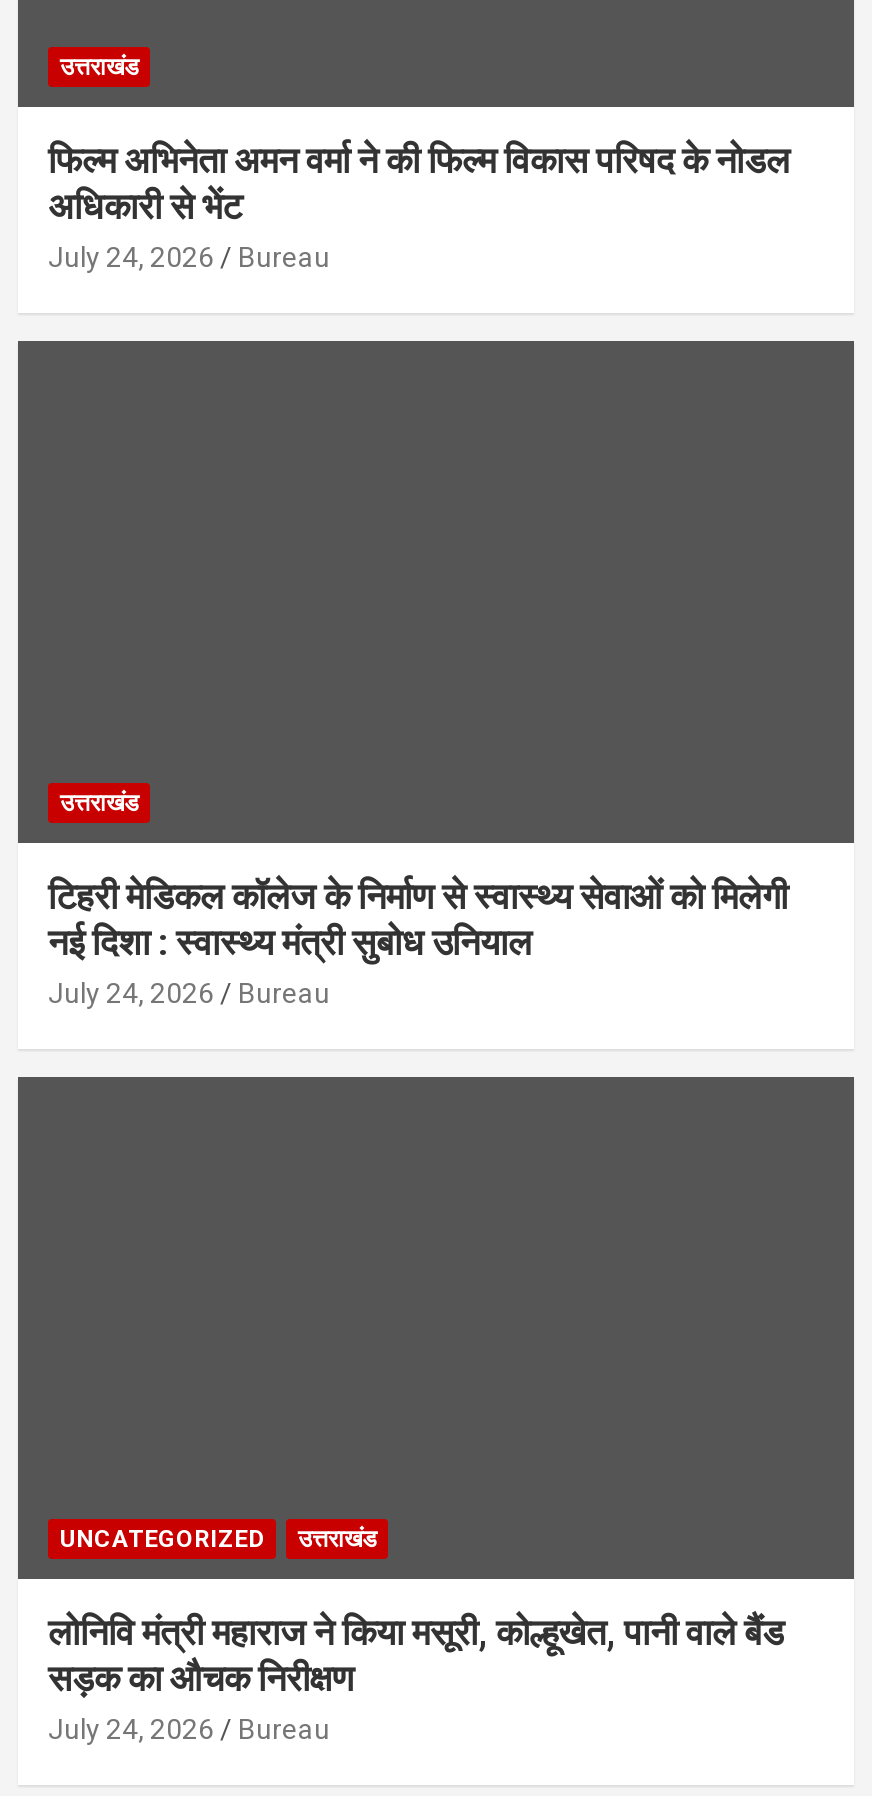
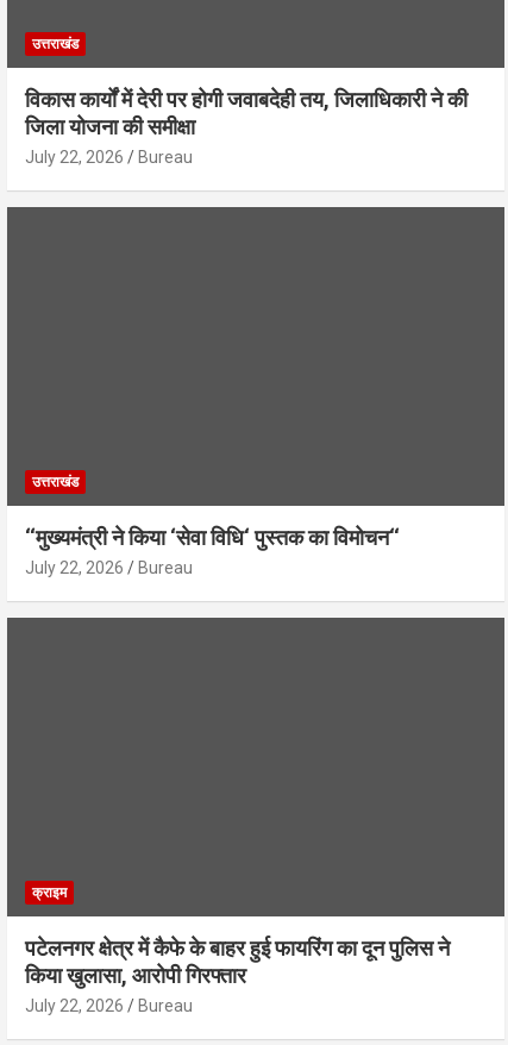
[48,140,790,274] फिल्म अभिनेता अमन वर्मा ने की फिल्म विकास परिषद के नोडल | अधिकारी से भेंट | July 24, 2026 -> [25,87,468,167] विकास कार्यों में देरी पर होगी जवाबदेही तय, जिलाधिकारी ने की | जिला योजना की समीक्षा | July 22, 2026
[48,875,788,1009] टिहरी मेडिकल कॉलेज के निर्माण से स्वास्थ्य सेवाओं को मिलेगी | नई दिशा : स्वास्थ्य मंत्री सुबोध उनियाल | July 24, 2026 -> [25,525,400,577] ‘‘मुख्यमंत्री ने किया ‘सेवा विधि‘ पुस्तक का विमोचन‘‘ | July 22, 2026
[60,1525,376,1553] UNCATEGORIZED | उत्तराखंड -> [32,884,67,901] क्राइम
[48,1611,784,1745] लोनिवि मंत्री महाराज ने किया मसूरी, कोल्हूखेत, पानी वाले बैंड | सड़क का औचक निरीक्षण | July 24, 2026 -> [25,935,450,1015] पटेलनगर क्षेत्र में कैफे के बाहर हुई फायरिंग का दून पुलिस ने | किया खुलासा, आरोपी गिरफ्तार | July 22, 2026

